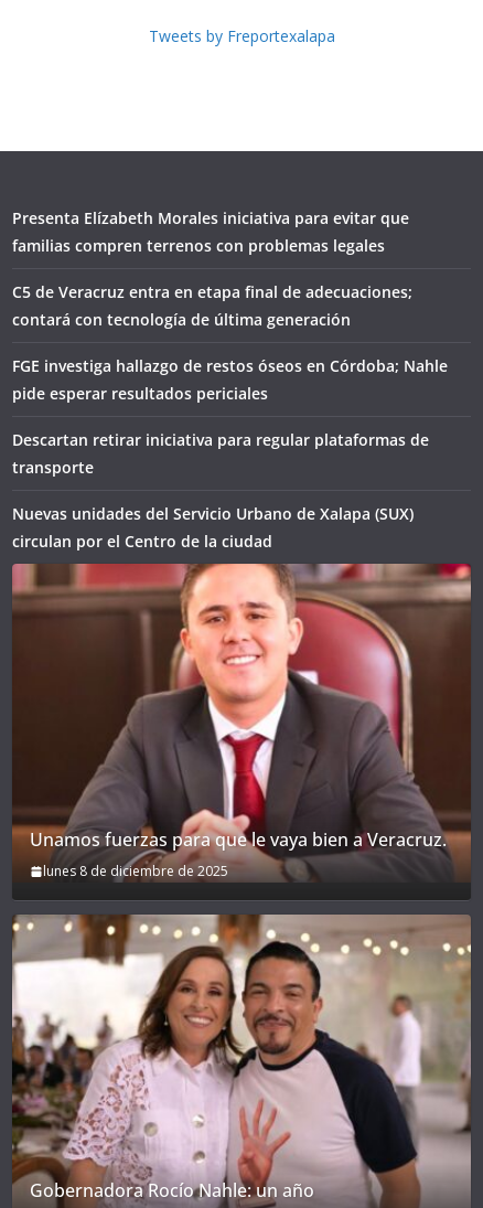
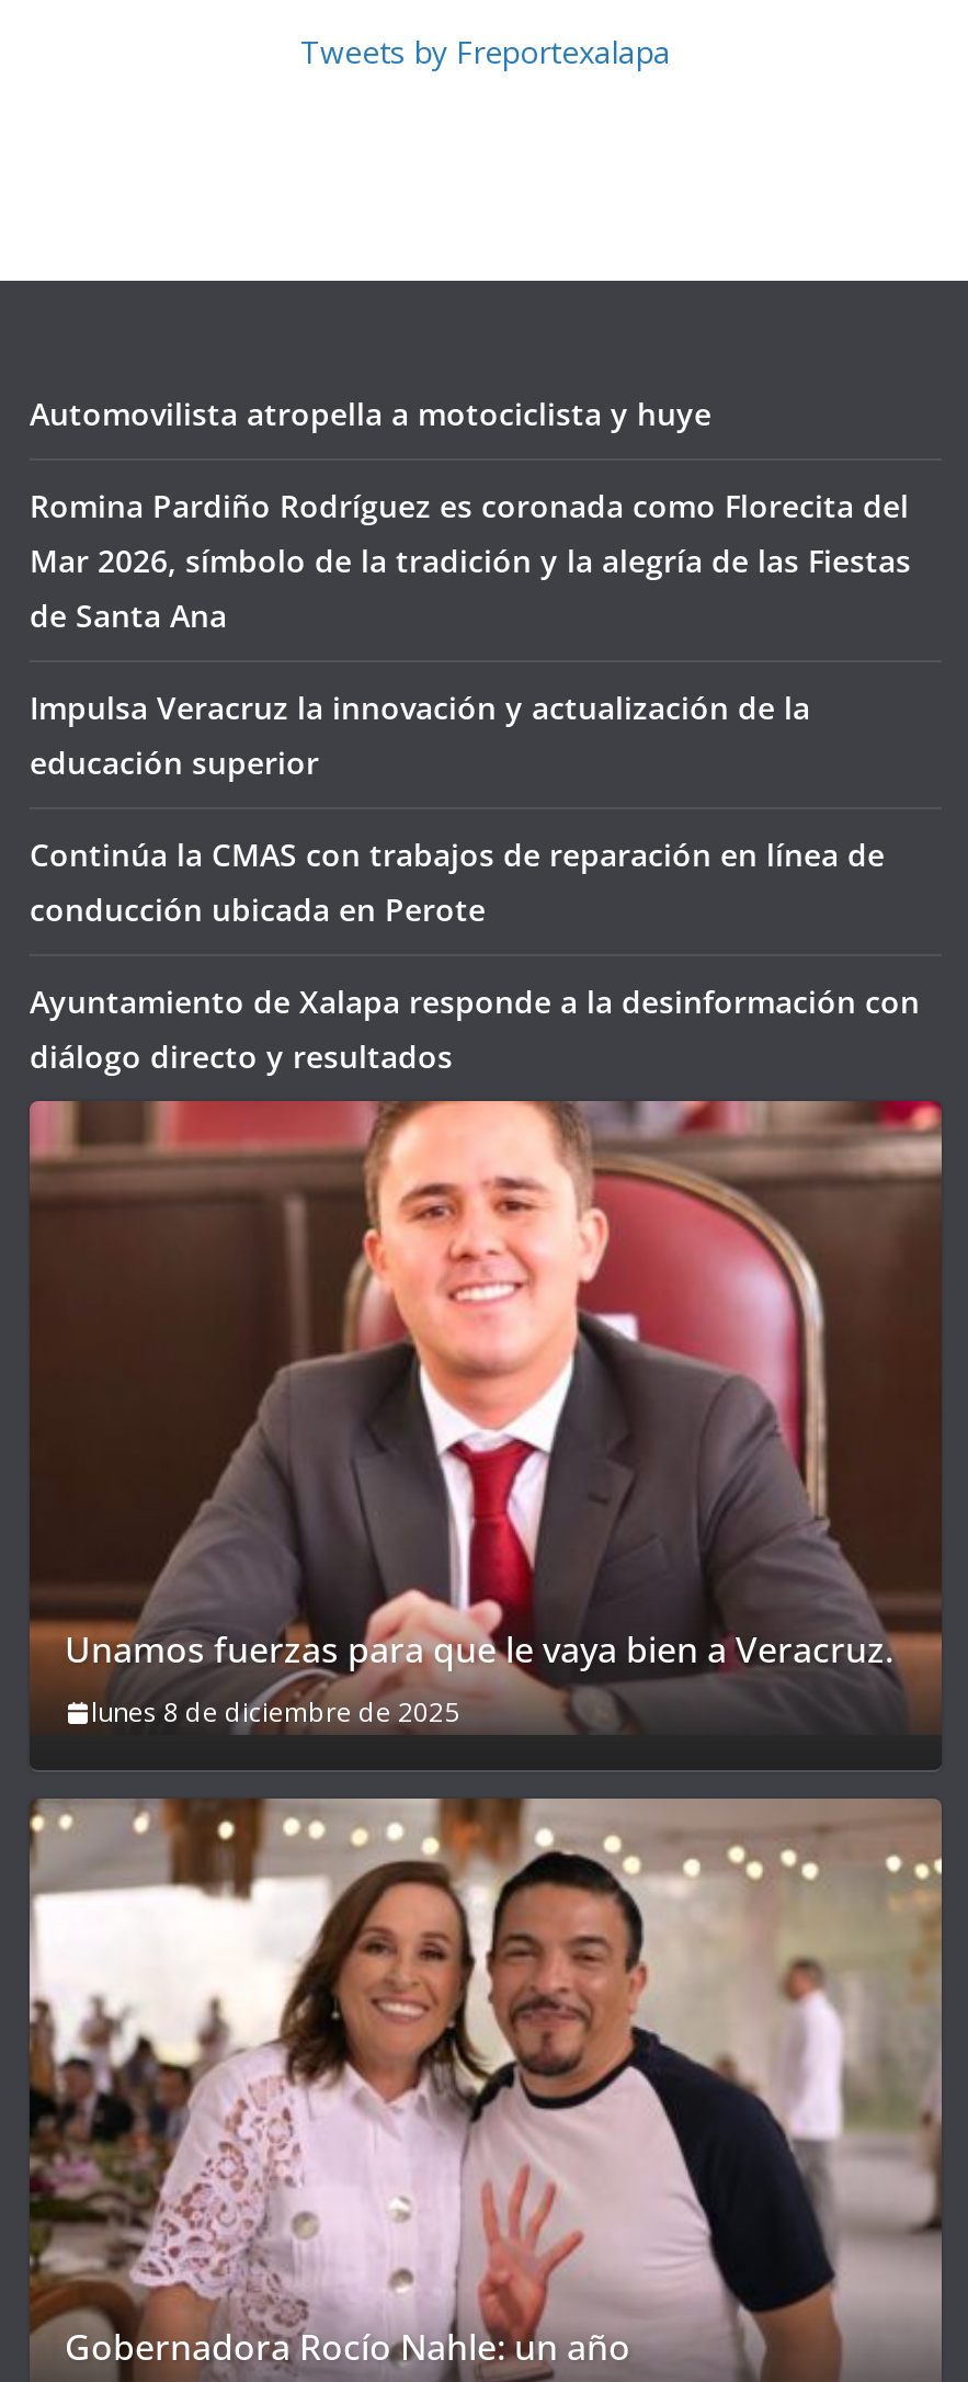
[12,208,409,256] Presenta Elízabeth Morales iniciativa para evitar que | familias compren terrenos con problemas legales -> [30,393,711,435] Automovilista atropella a motociclista y huye
[12,282,412,330] C5 de Veracruz entra en etapa final de adecuaciones; | contará con tecnología de última generación -> [30,486,911,637] Romina Pardiño Rodríguez es coronada como Florecita del | Mar 2026, símbolo de la tradición y la alegría de las Fiestas | de Santa Ana
[12,356,448,404] FGE investiga hallazgo de restos óseos en Córdoba; Nahle | pide esperar resultados periciales -> [30,687,810,784] Impulsa Veracruz la innovación y actualización de la | educación superior
[12,430,429,478] Descartan retirar iniciativa para regular plataformas de | transporte -> [30,834,885,931] Continúa la CMAS con trabajos de reparación en línea de | conducción ubicada en Perote
[12,503,414,552] Nuevas unidades del Servicio Urbano de Xalapa (SUX) | circulan por el Centro de la ciudad -> [30,981,920,1078] Ayuntamiento de Xalapa responde a la desinformación con | diálogo directo y resultados

